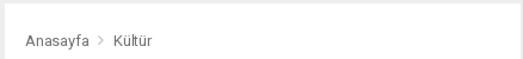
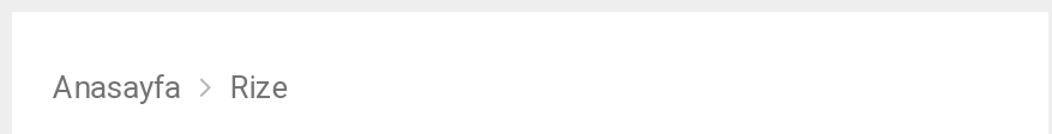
[113,32,151,49] Kültür -> [230,69,288,105] Rize

